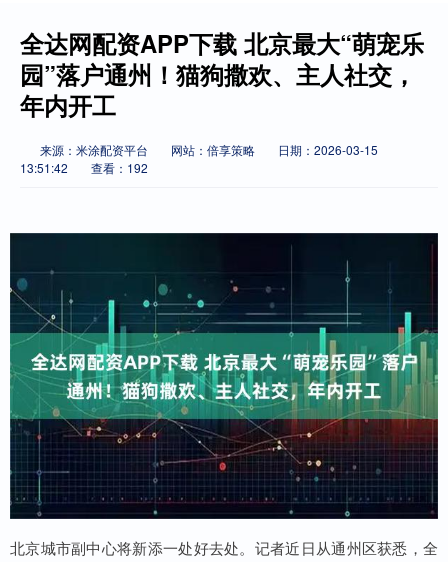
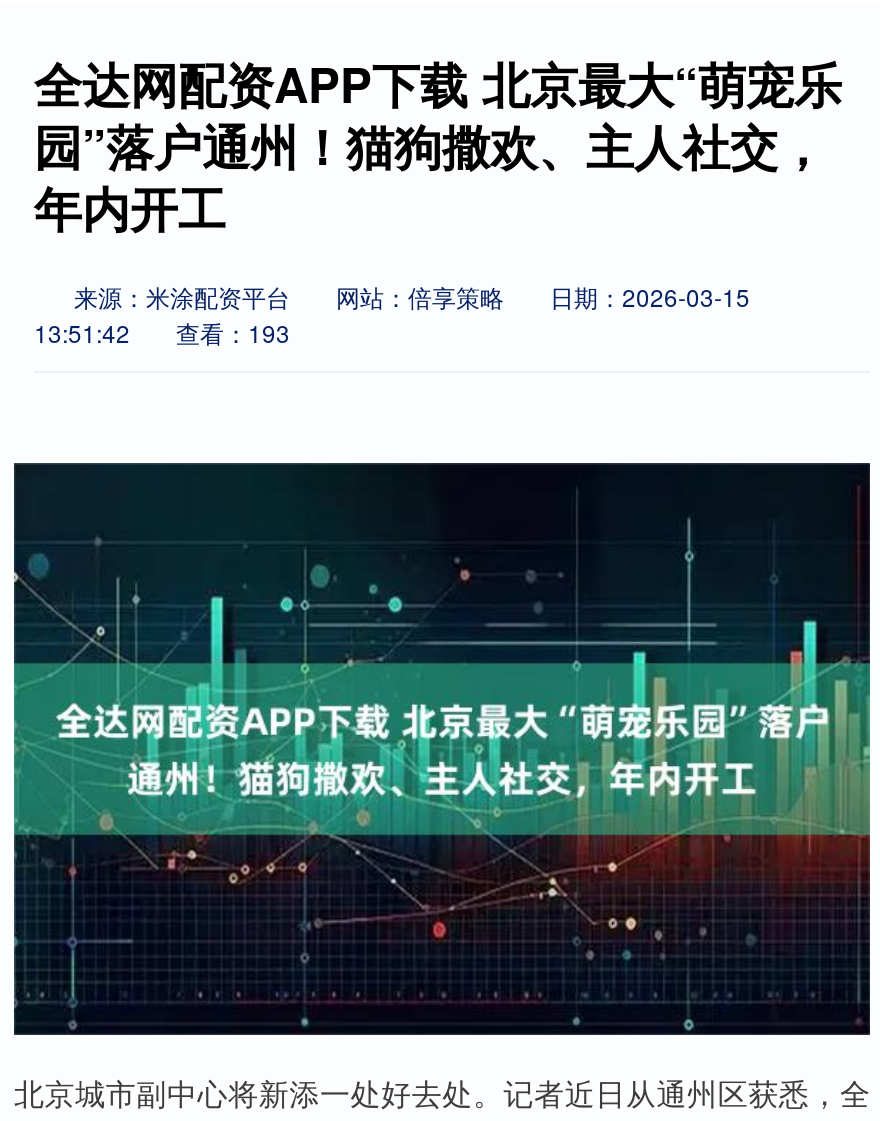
[20,159,148,176] 13:51:42 查看：192 -> [34,316,290,350] 13:51:42 查看：193

